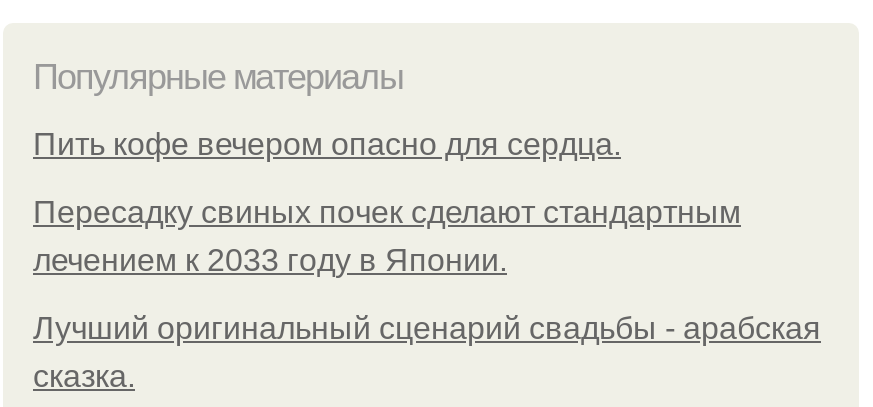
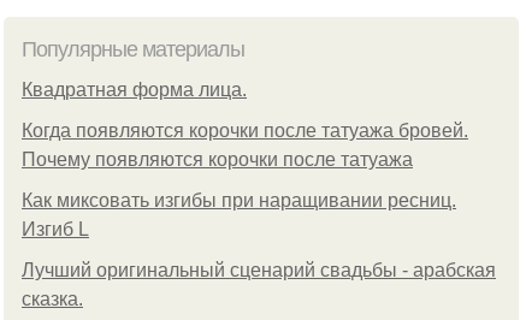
[33,127,741,277] Пить кофе вечером опасно для сердца. | Пересадку свиных почек сделают стандартным | лечением к 2033 году в Японии. -> [22,79,468,239] Квадратная форма лица. | Когда появляются корочки после татуажа бровей. | Почему появляются корочки после татуажа | Как миксовать изгибы при наращивании ресниц. | Изгиб L

